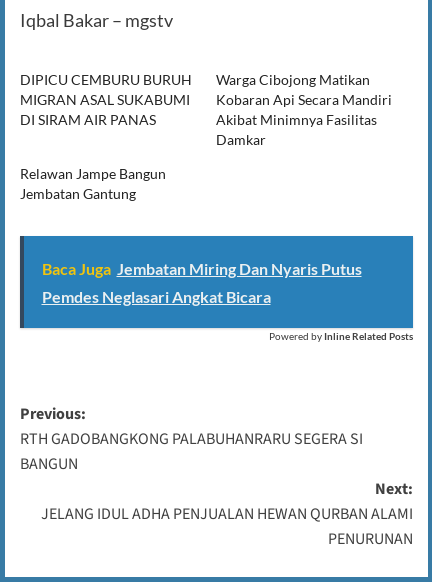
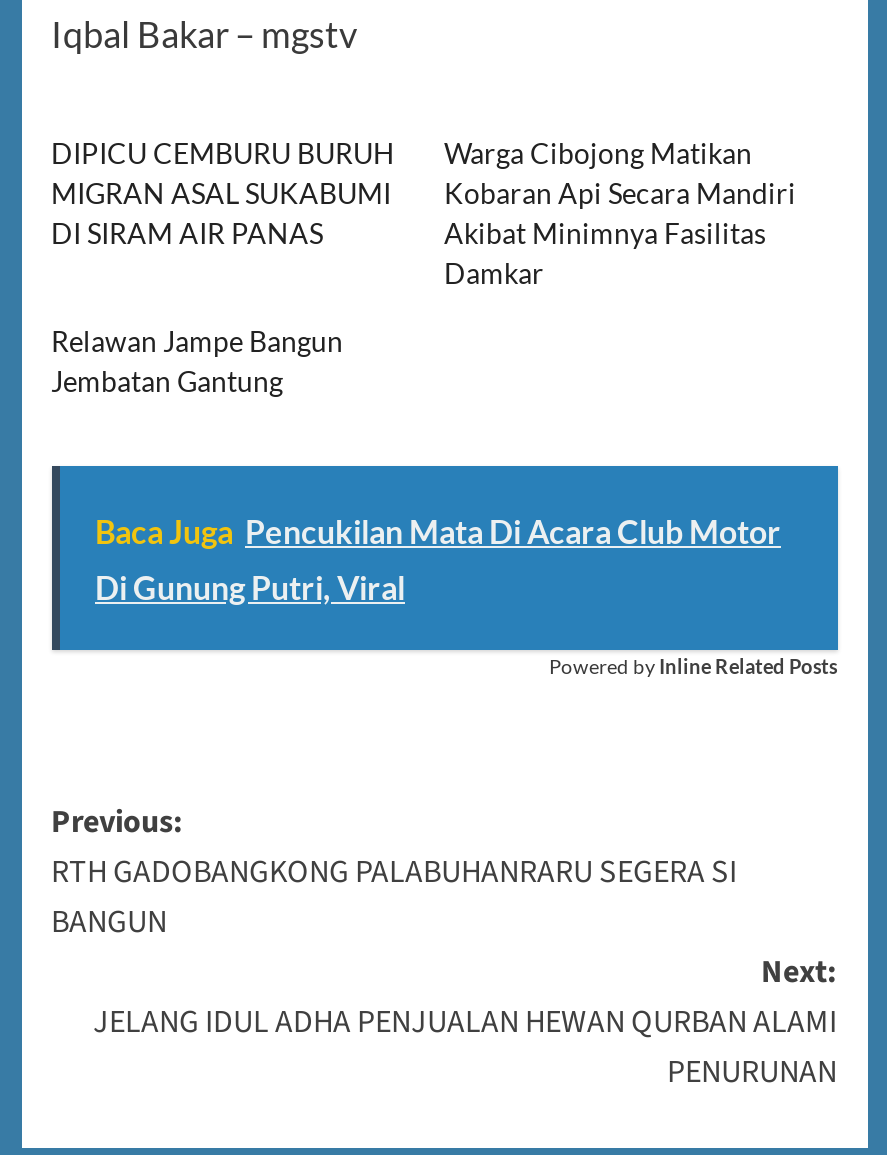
[41,259,361,278] Baca Juga Jembatan Miring Dan Nyaris Putus -> [95,512,781,550] Baca Juga Pencukilan Mata Di Acara Club Motor
[41,287,270,306] Pemdes Neglasari Angkat Bicara -> [95,568,405,606] Di Gunung Putri, Viral

